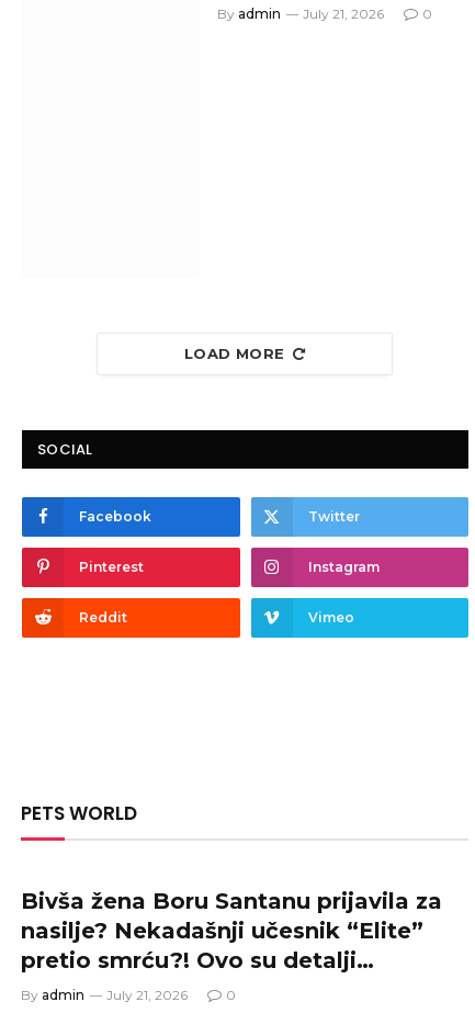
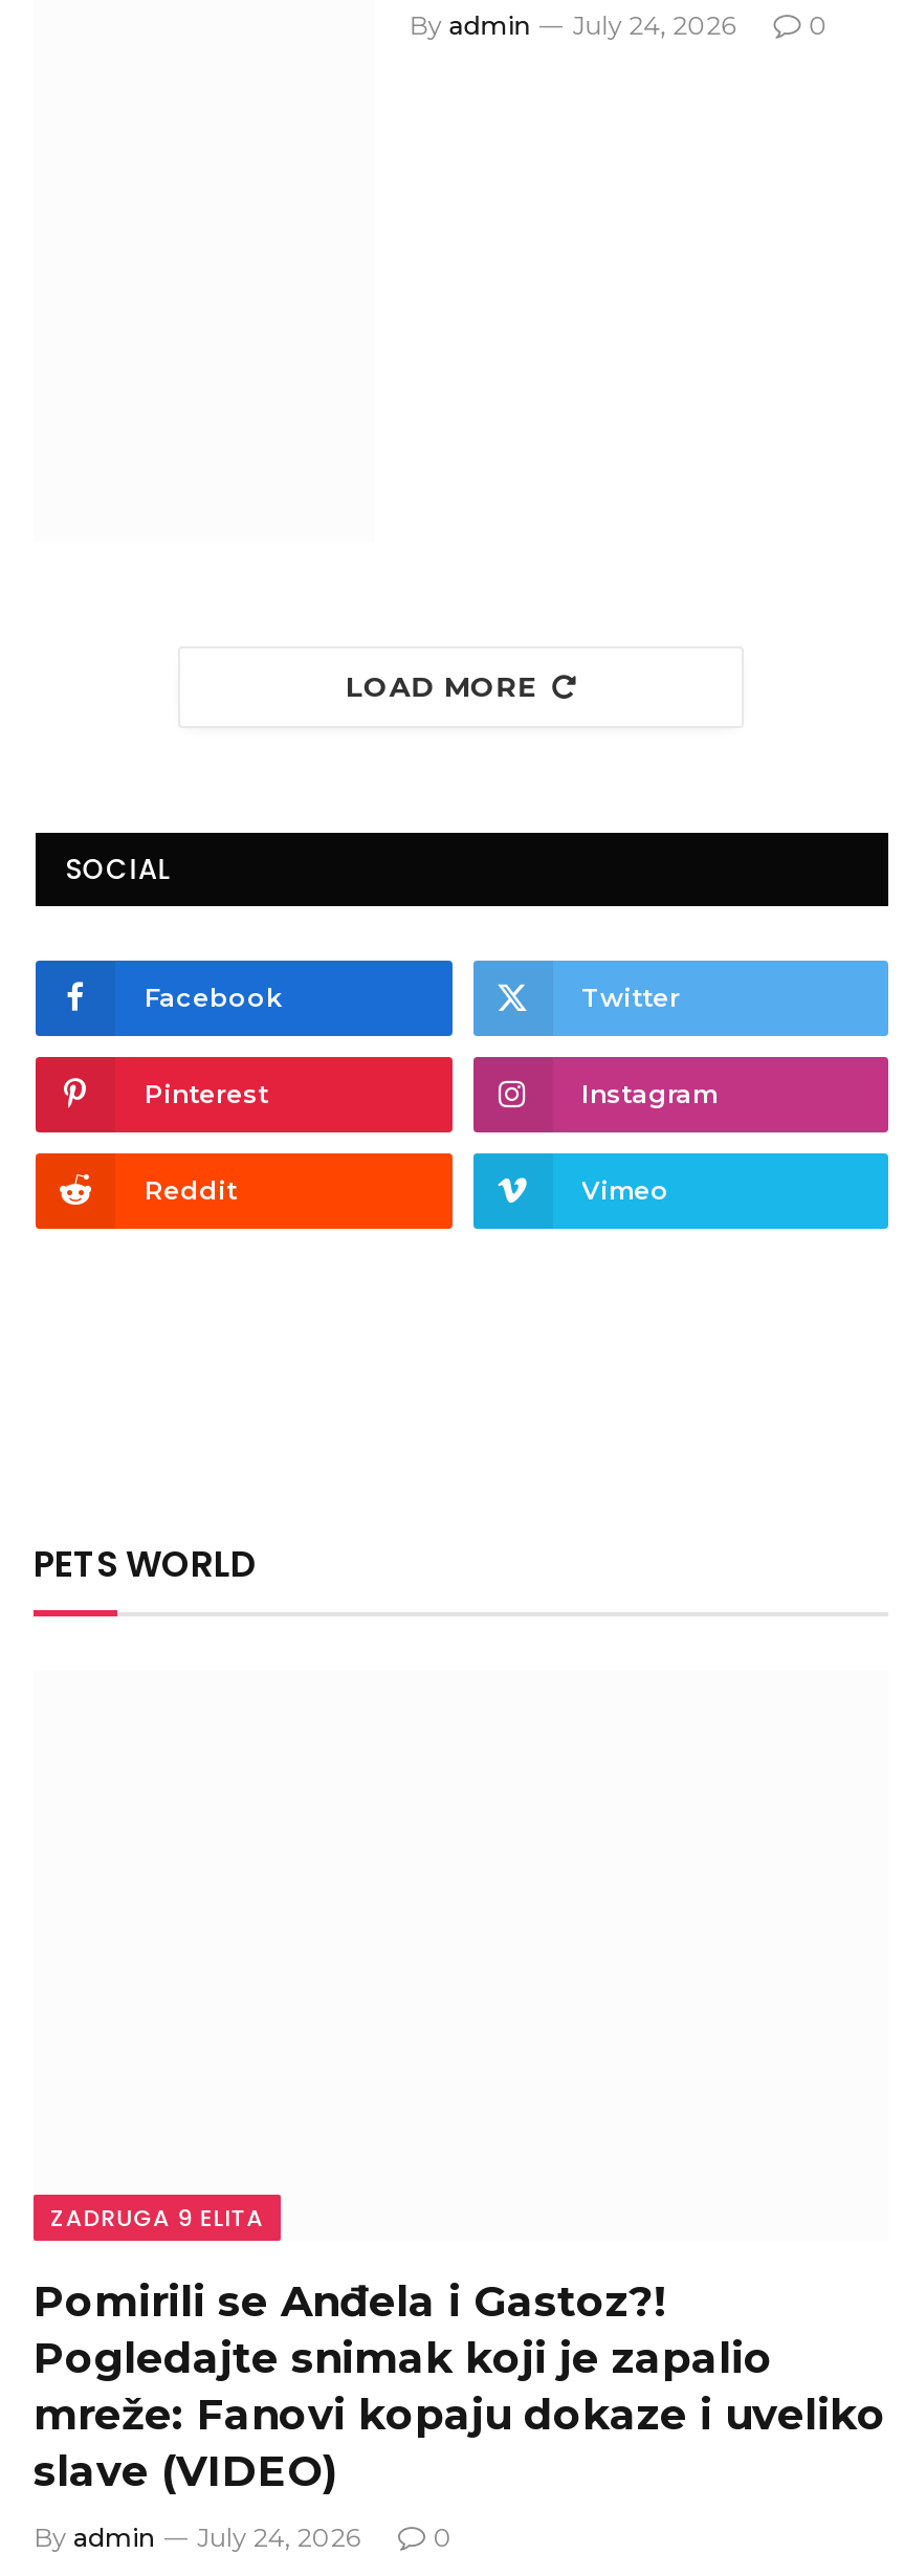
[217,6,384,22] By admin July 21, 2026 -> [409,10,736,41] By admin July 24, 2026
[21,888,442,973] Bivša žena Boru Santanu prijavila za | nasilje? Nekadašnji učesnik “Elite” | pretio smrću?! Ovo su detalji… -> [34,2201,886,2497] ZADRUGA 9 ELITA | Pomirili se Anđela i Gastoz?! | Pogledajte snimak koji je zapalio | mreže: Fanovi kopaju dokaze i uveliko | slave (VIDEO)
[21,986,188,1003] By admin July 21, 2026 -> [34,2522,360,2553] By admin July 24, 2026

